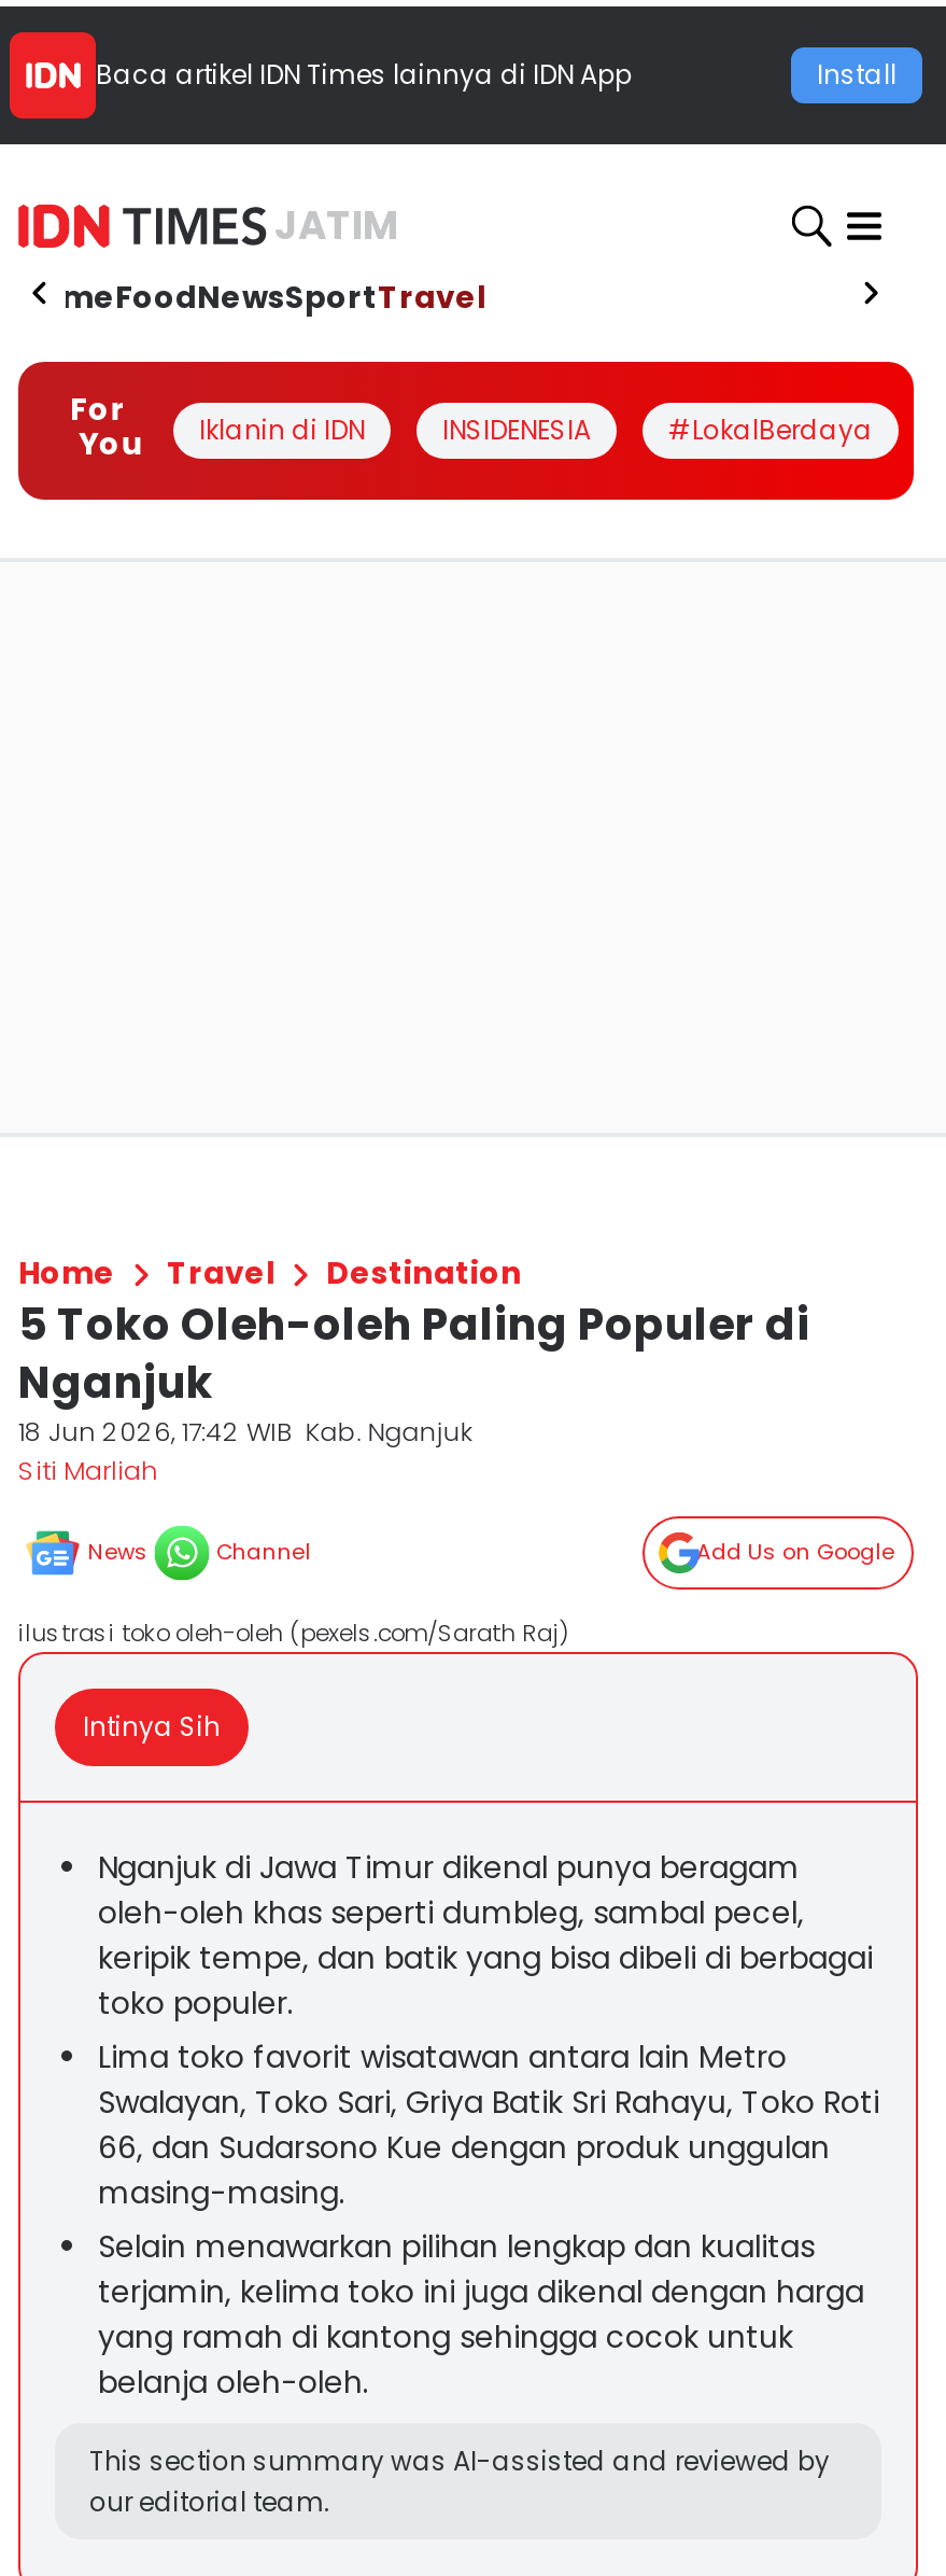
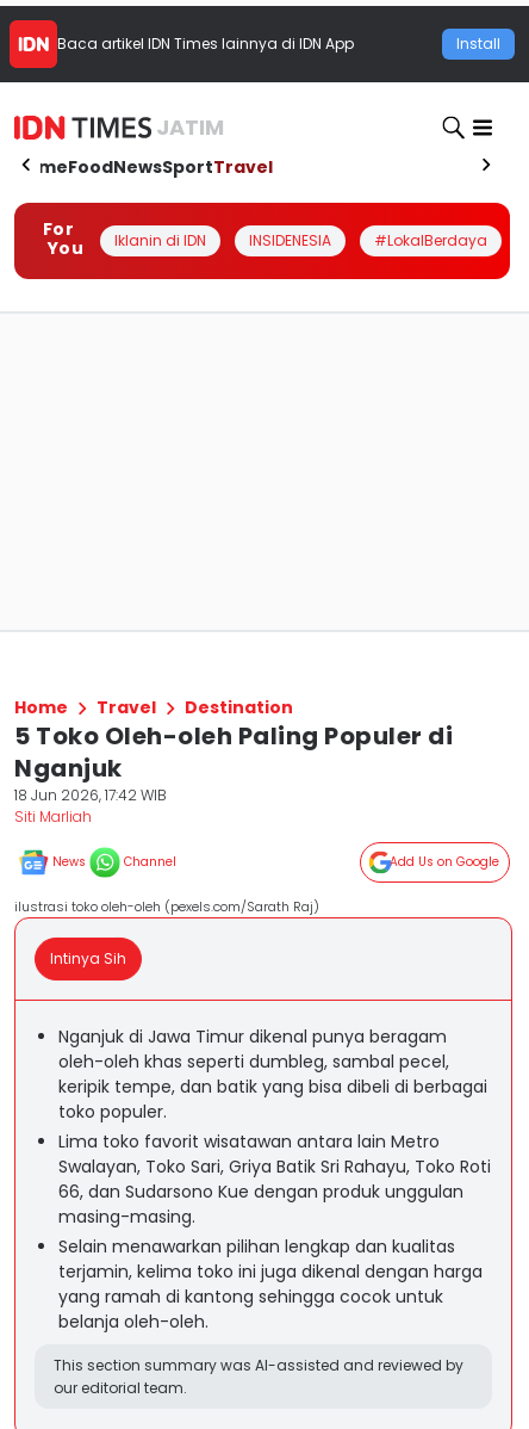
[18,1413,473,1450] 18 Jun 2026, 17:42 WIB Kab. Nganjuk -> [14,785,167,805] 18 Jun 2026, 17:42 WIB

